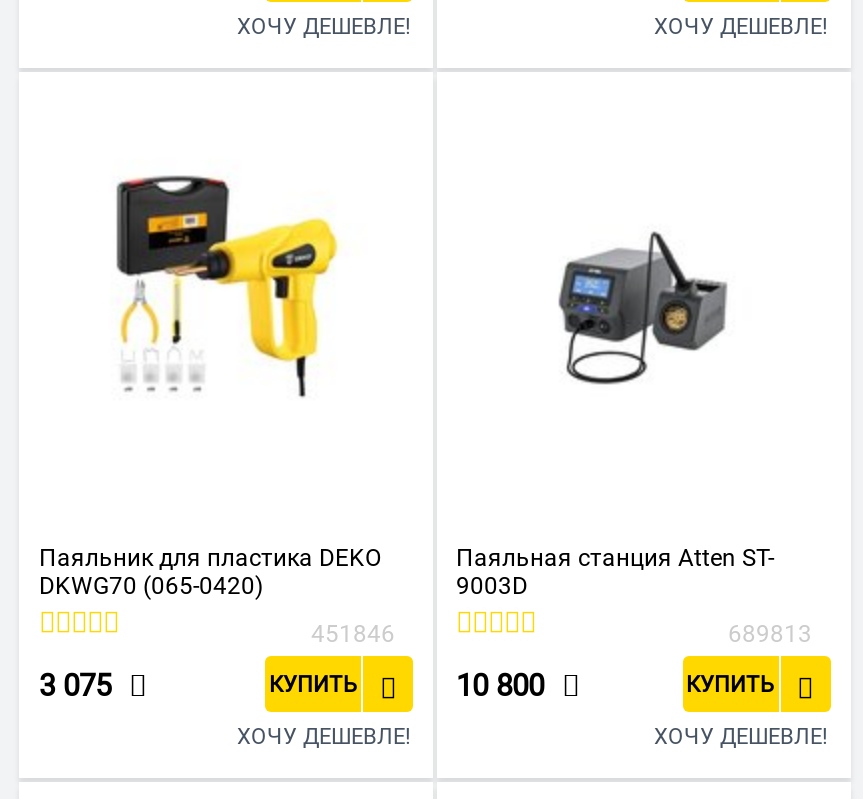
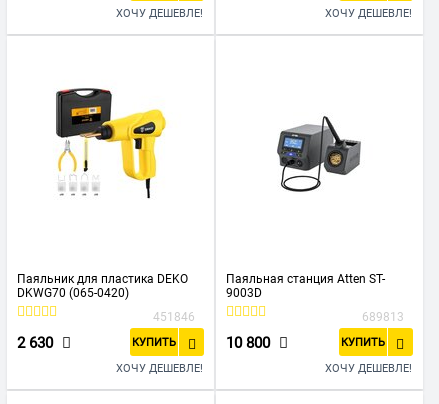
[39,668,111,704] 3 075 -> [17,334,53,352] 2 630

